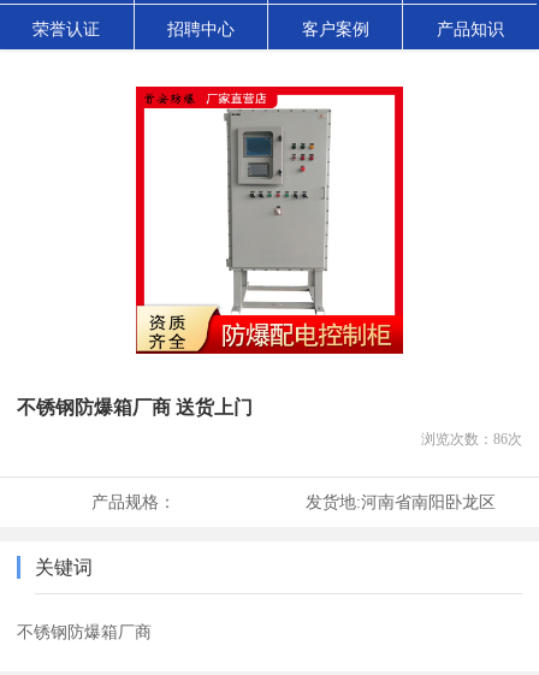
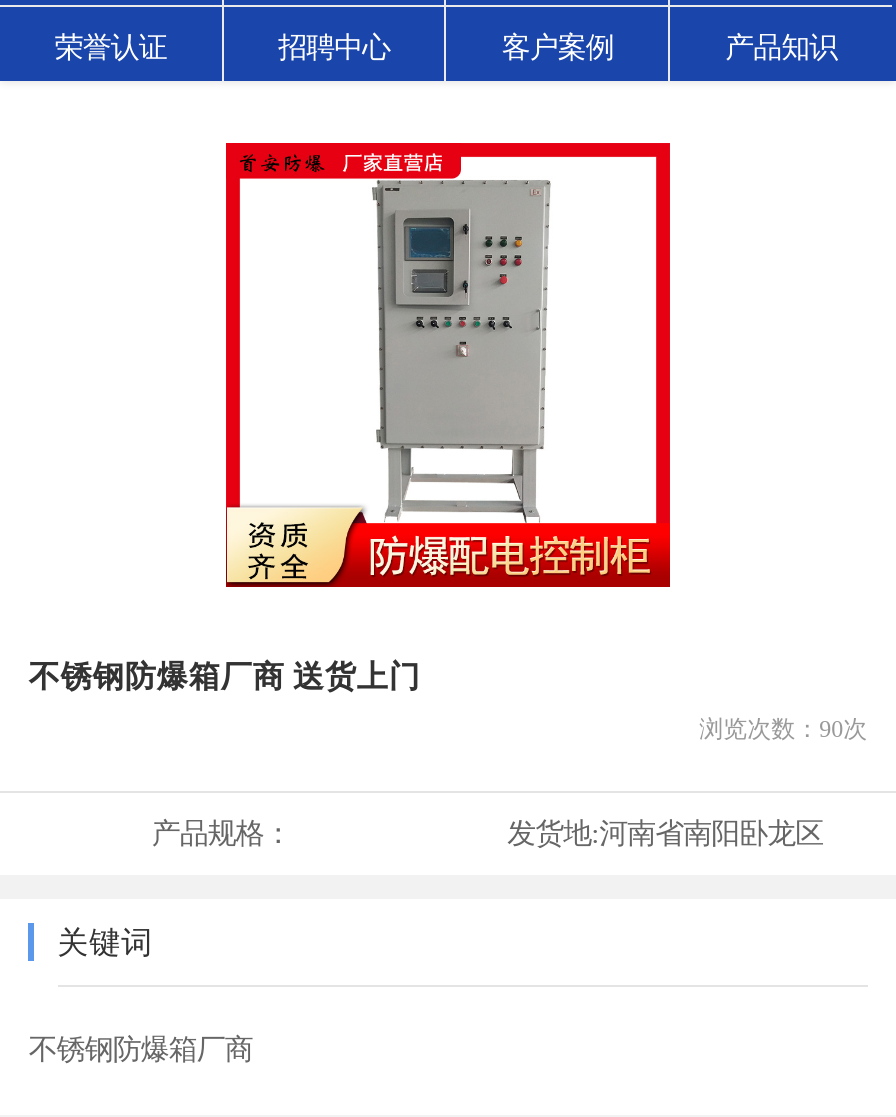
[421,431,522,448] 浏览次数：86次 -> [699,715,867,743] 浏览次数：90次

